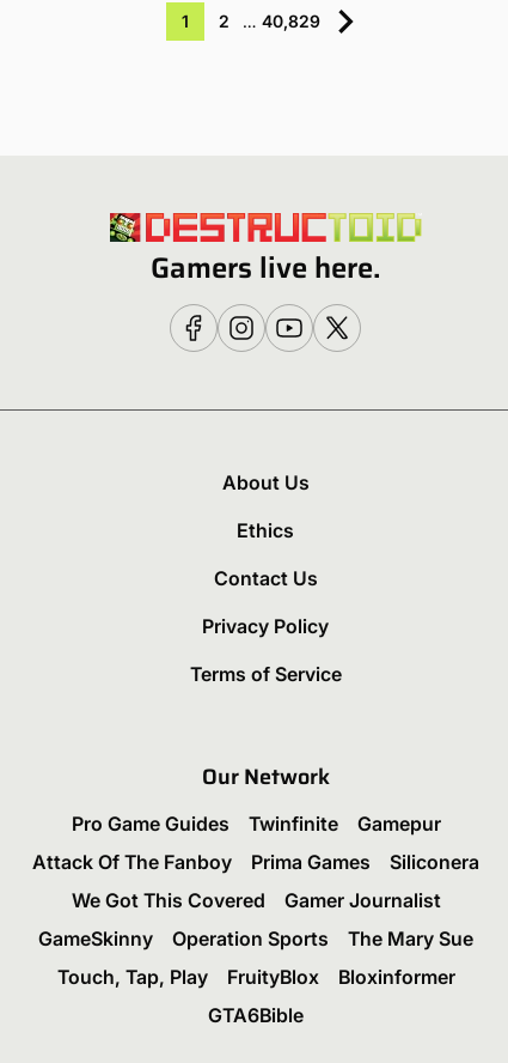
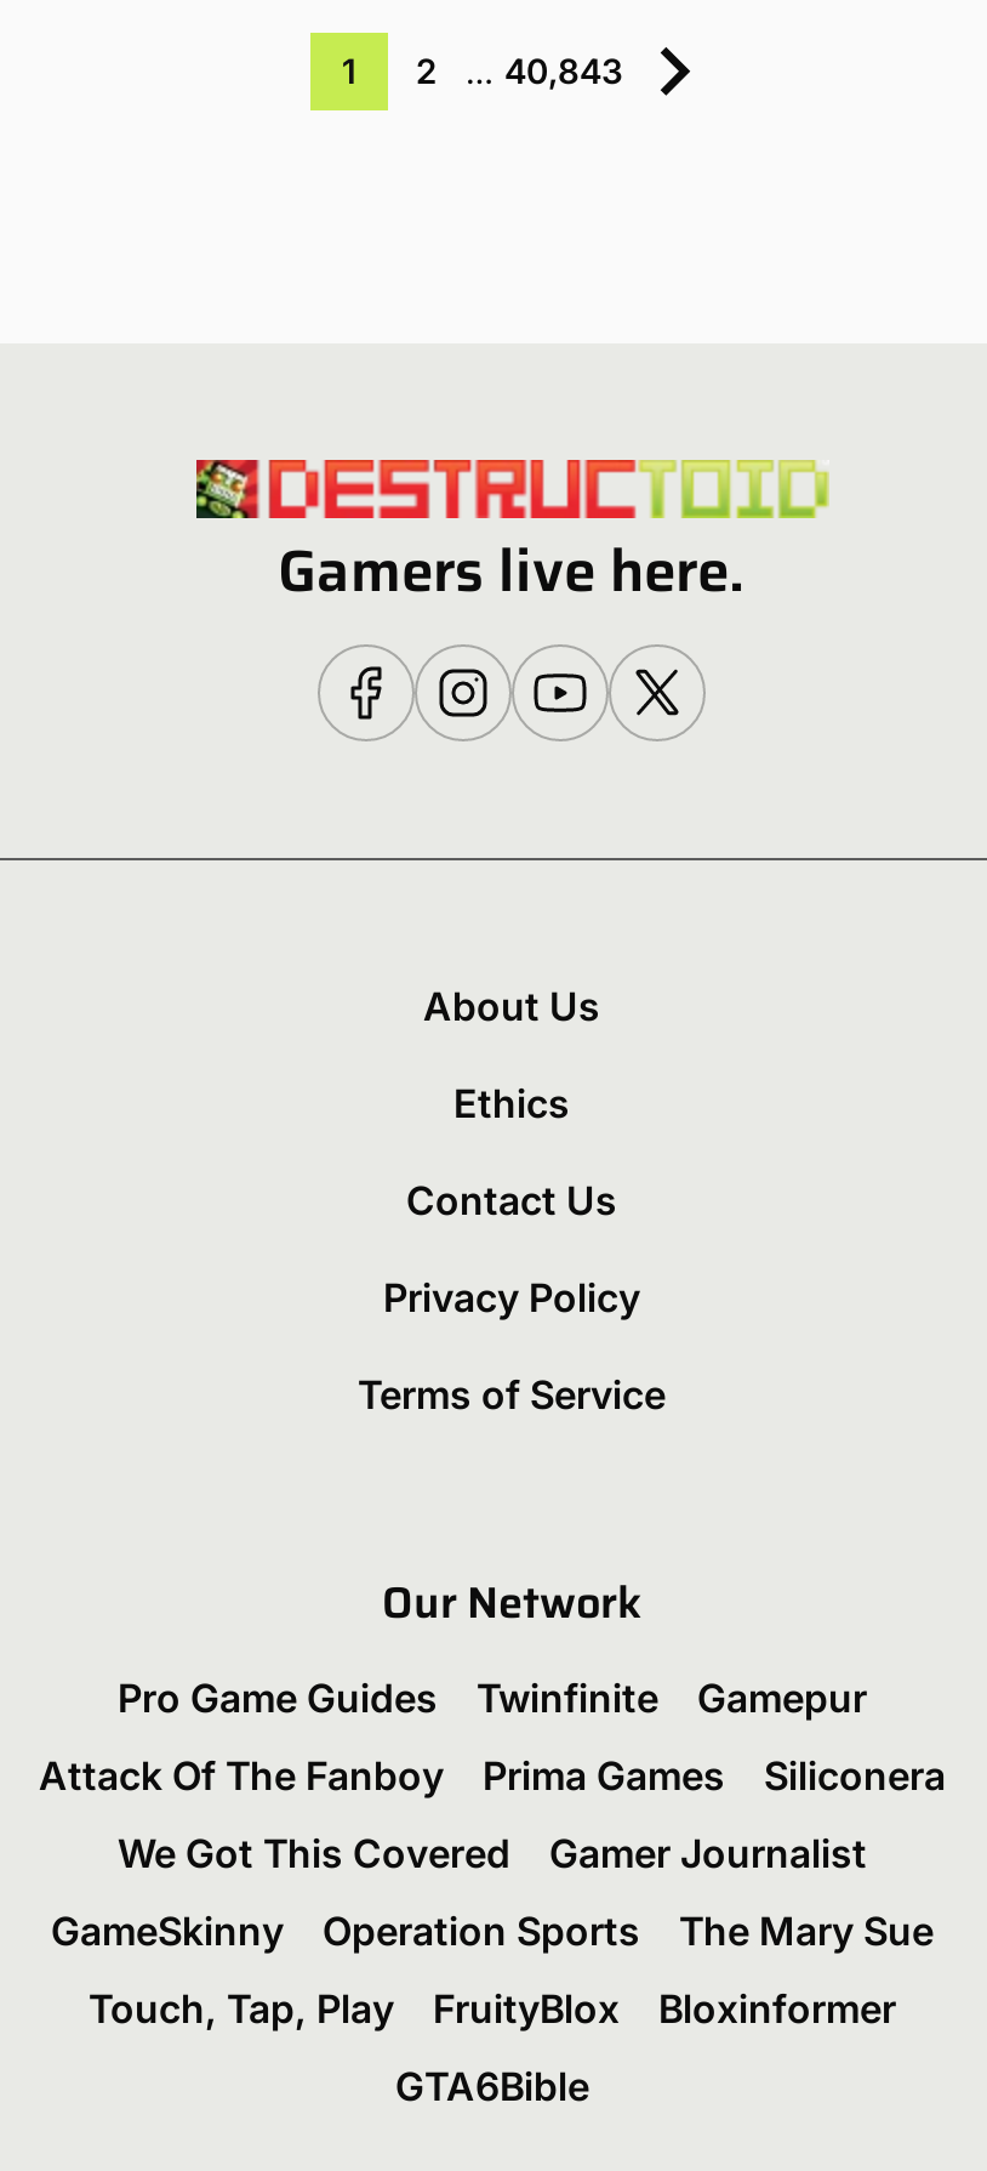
[182,11,320,32] 1 2 … 40,829 -> [342,51,623,92] 1 2 … 40,843

